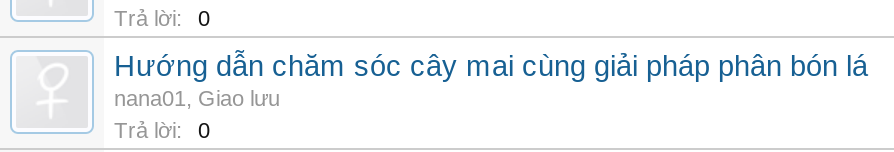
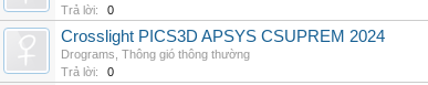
[114,50,868,110] Hướng dẫn chăm sóc cây mai cùng giải pháp phân bón lá | nana01, Giao lưu -> [61,28,385,61] Crosslight PICS3D APSYS CSUPREM 2024 | Drograms, Thông gió thông thường

